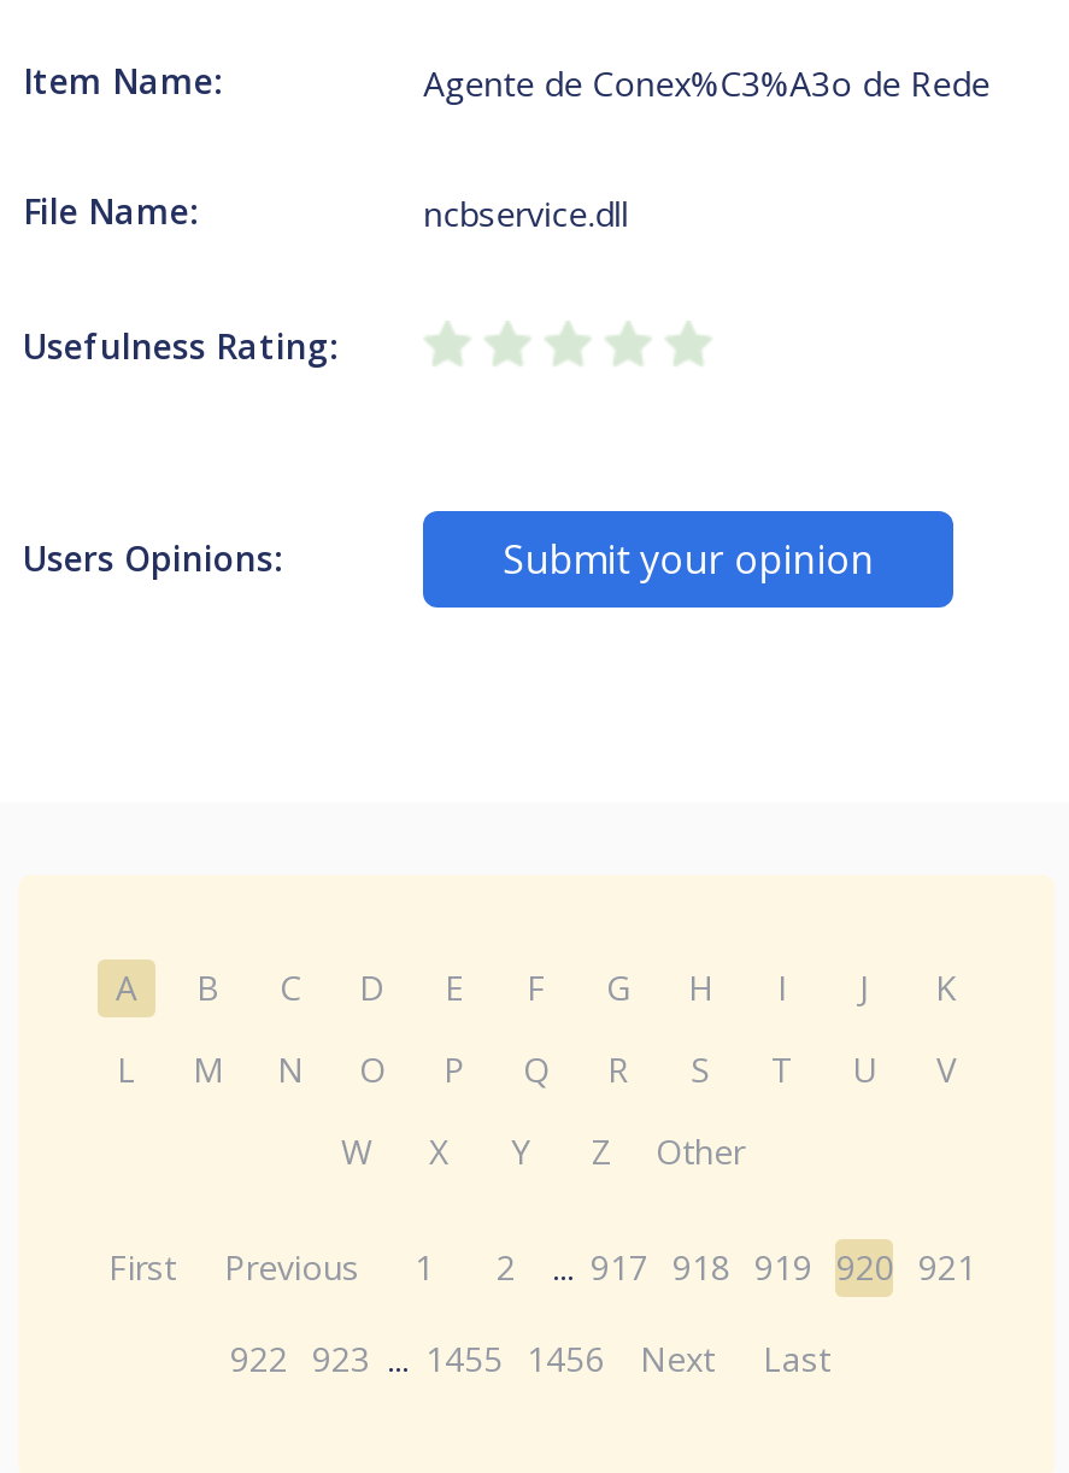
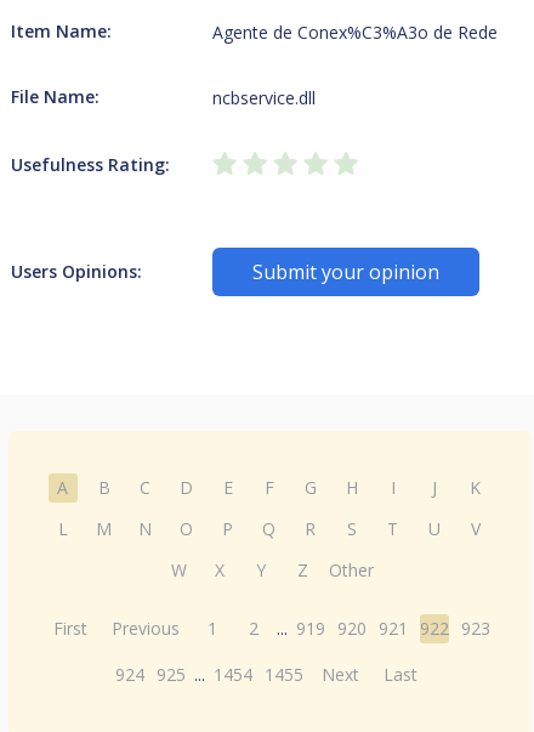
[108,1244,976,1290] First Previous 1 2 ... 917 918 919 920 921 -> [54,617,491,640] First Previous 1 2 ... 919 920 921 922 923
[230,1336,830,1381] 922 923 ... 1455 1456 Next Last -> [115,663,417,686] 924 925 ... 1454 1455 Next Last

